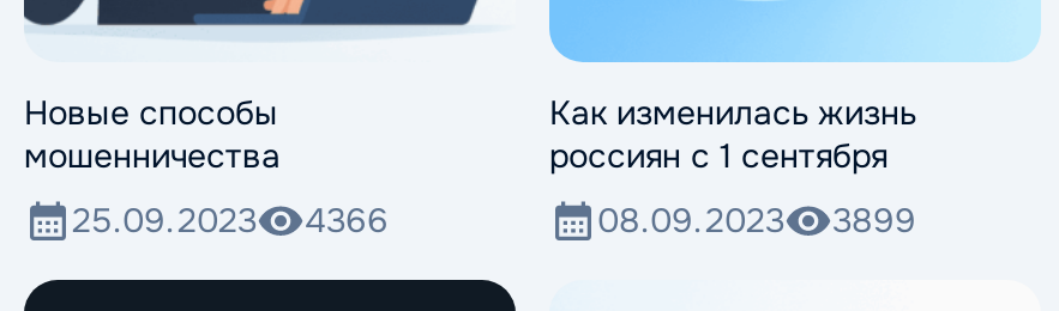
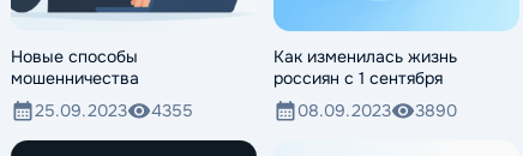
[72,199,389,242] 25.09.2023 4366 -> [35,100,193,121] 25.09.2023 4355
[597,199,916,242] 08.09.2023 3899 -> [297,100,457,121] 08.09.2023 3890

